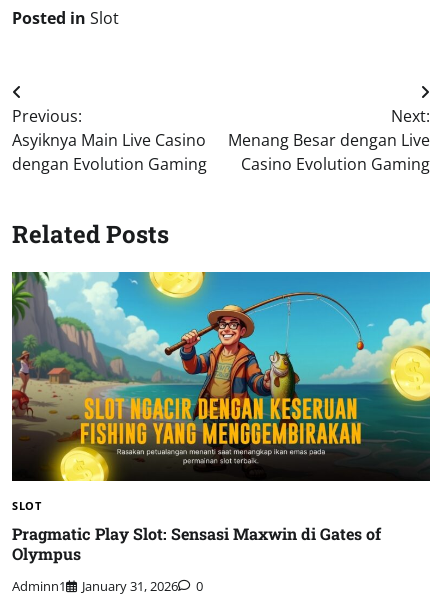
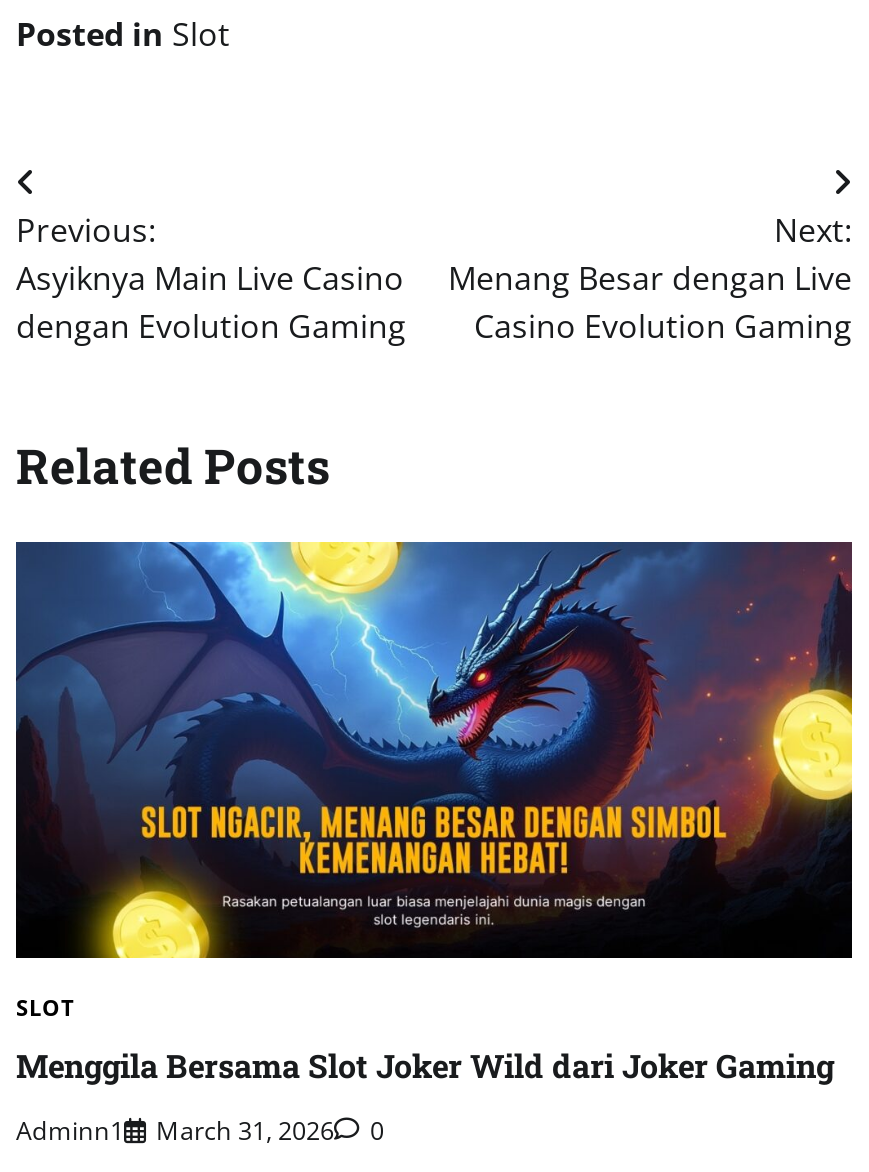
[11,271,431,467] [image] -> [14,540,854,930] [image]
[12,523,381,564] Pragmatic Play Slot: Sensasi Maxwin di Gates of | Olympus -> [16,1044,834,1086] Menggila Bersama Slot Joker Wild dari Joker Gaming
[12,577,203,595] Adminn1 January 31, 2026 0 -> [16,1112,384,1148] Adminn1 March 31, 2026 0

